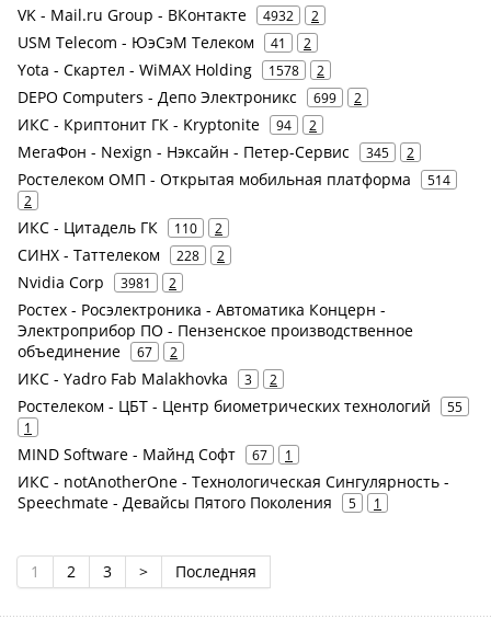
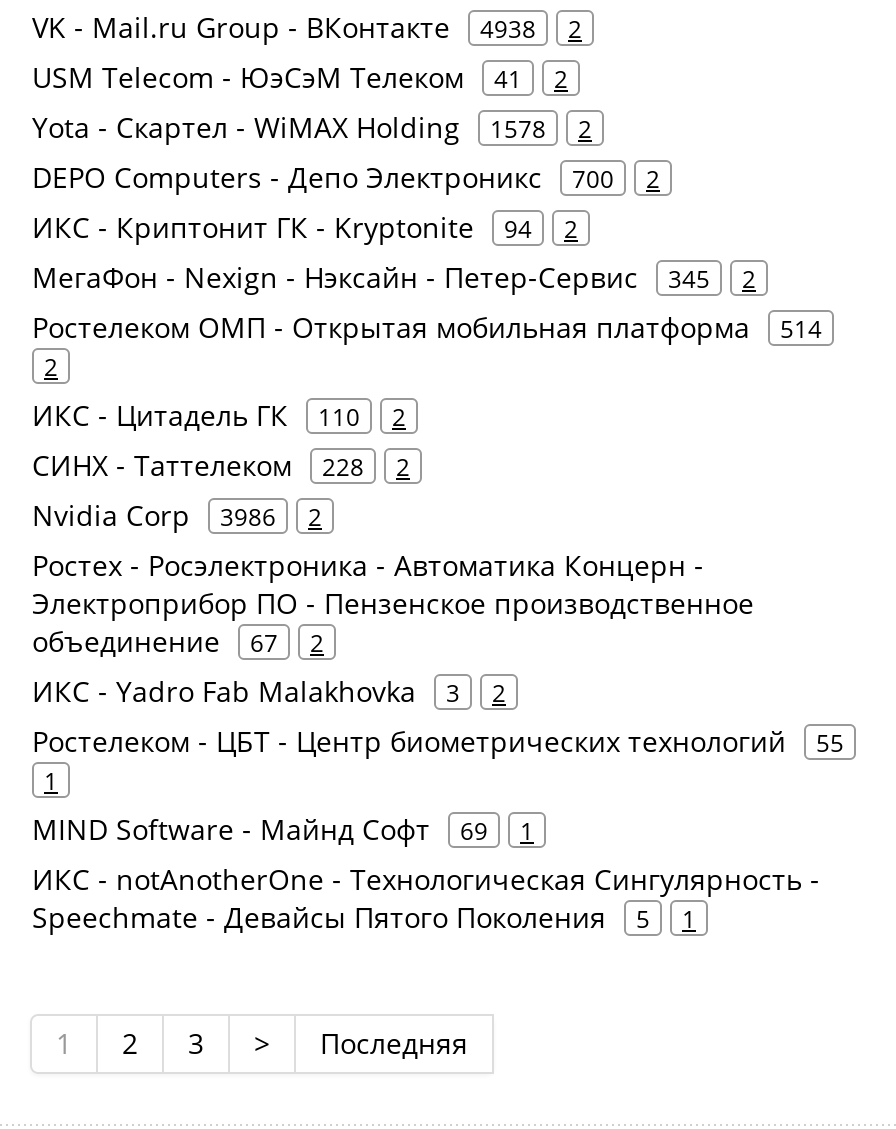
[18,4,319,25] VK - Mail.ru Group - ВКонтакте 4932 2 -> [32,8,582,46] VK - Mail.ru Group - ВКонтакте 4938 2
[18,87,362,107] DEPO Computers - Депо Электроникс 699 2 -> [32,158,660,196] DEPO Computers - Депо Электроникс 700 2
[18,272,176,293] Nvidia Corp 3981 2 -> [32,496,322,534] Nvidia Corp 3986 2
[18,444,293,465] MIND Software - Майнд Софт 67 1 -> [32,810,534,848] MIND Software - Майнд Софт 69 1

